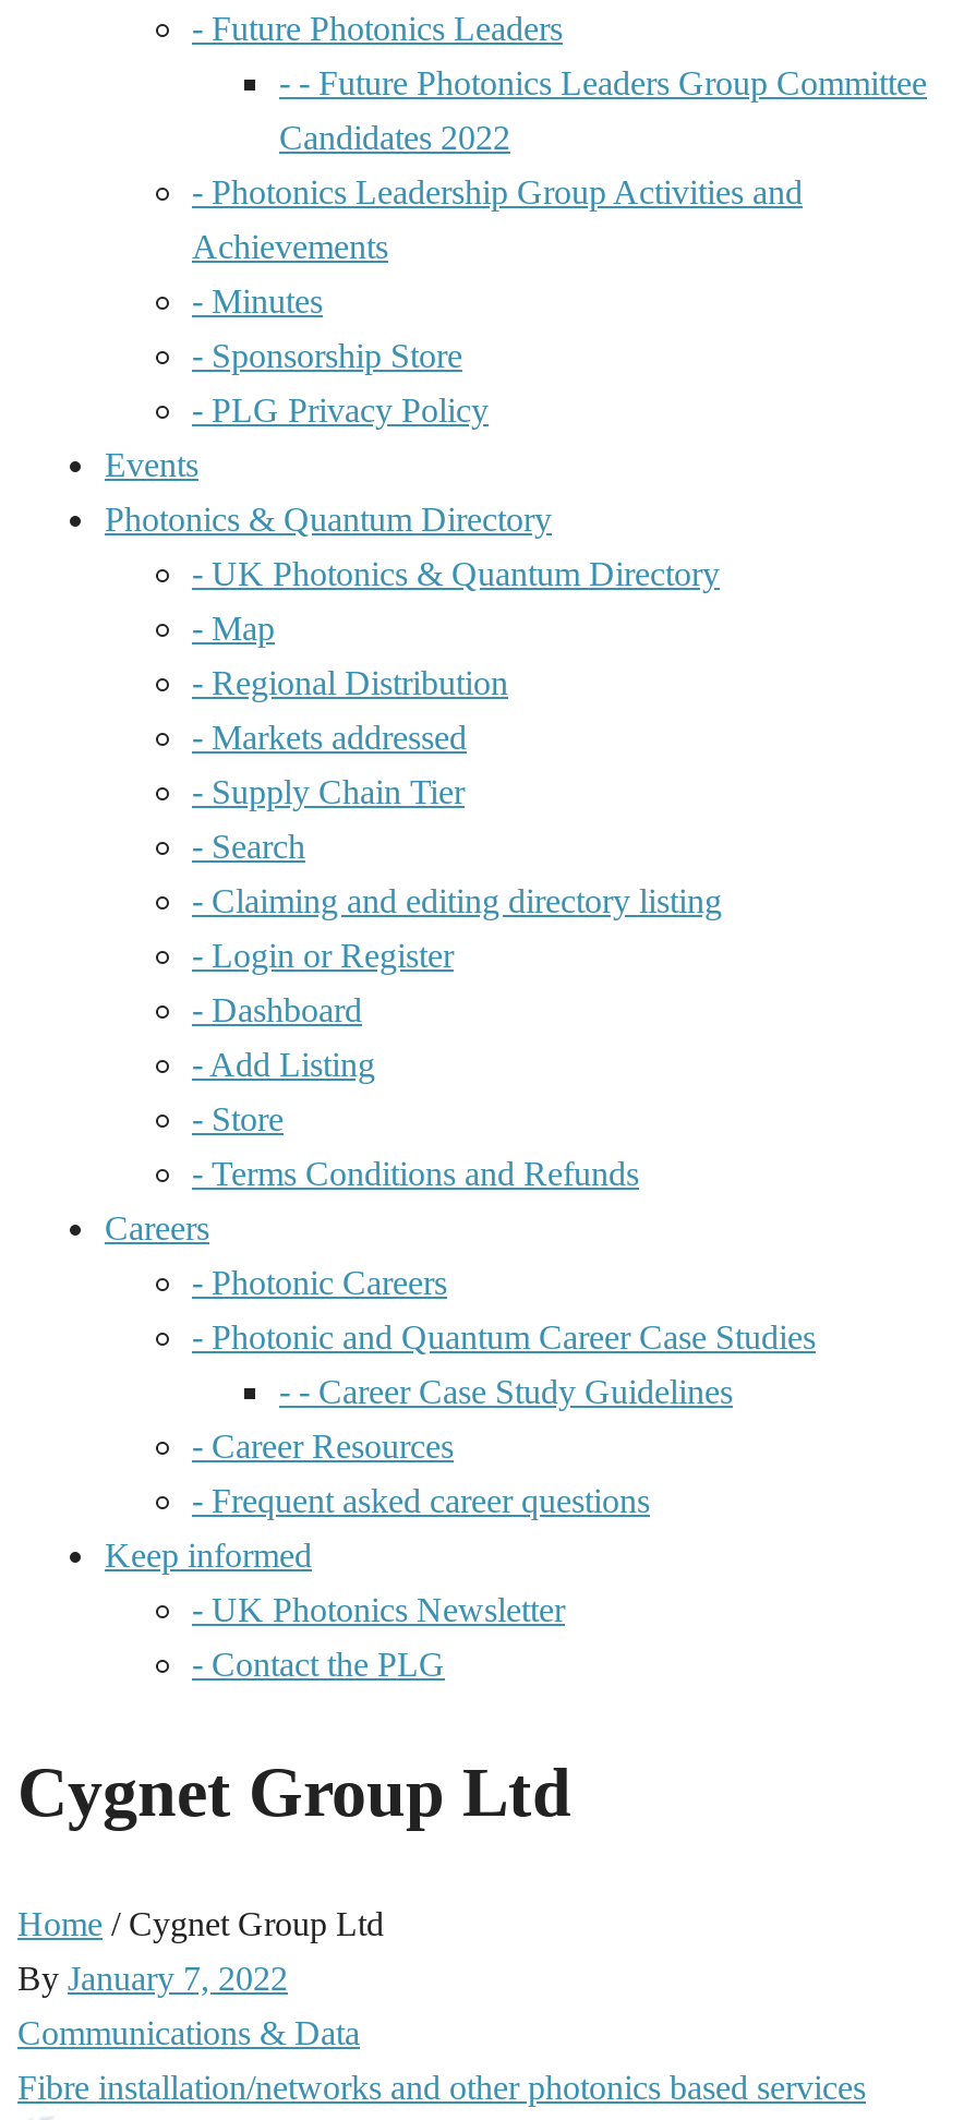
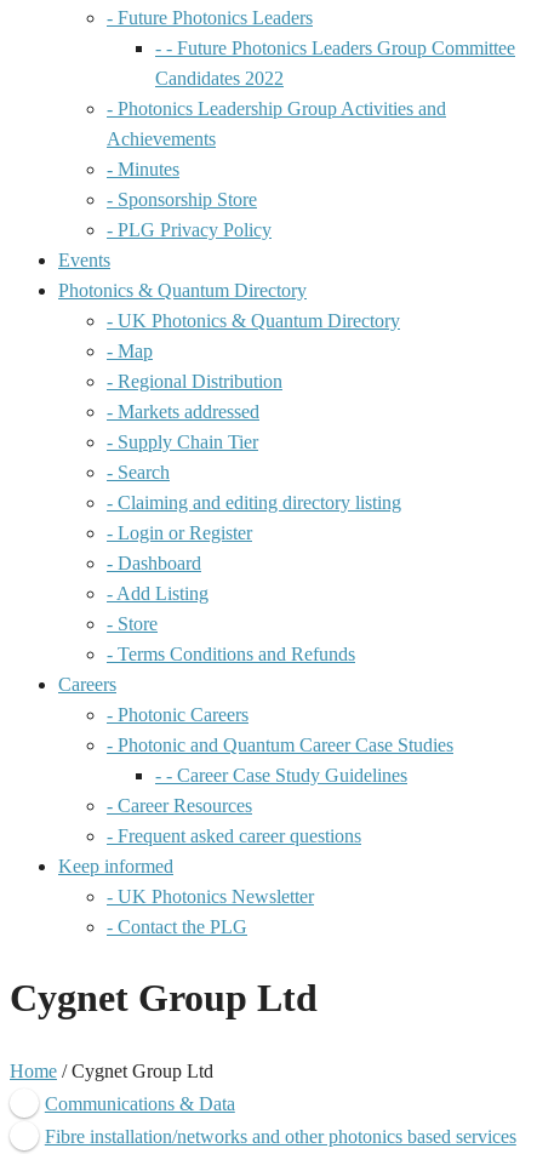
[17,1959,288,1997] By January 7, 2022 -> none

